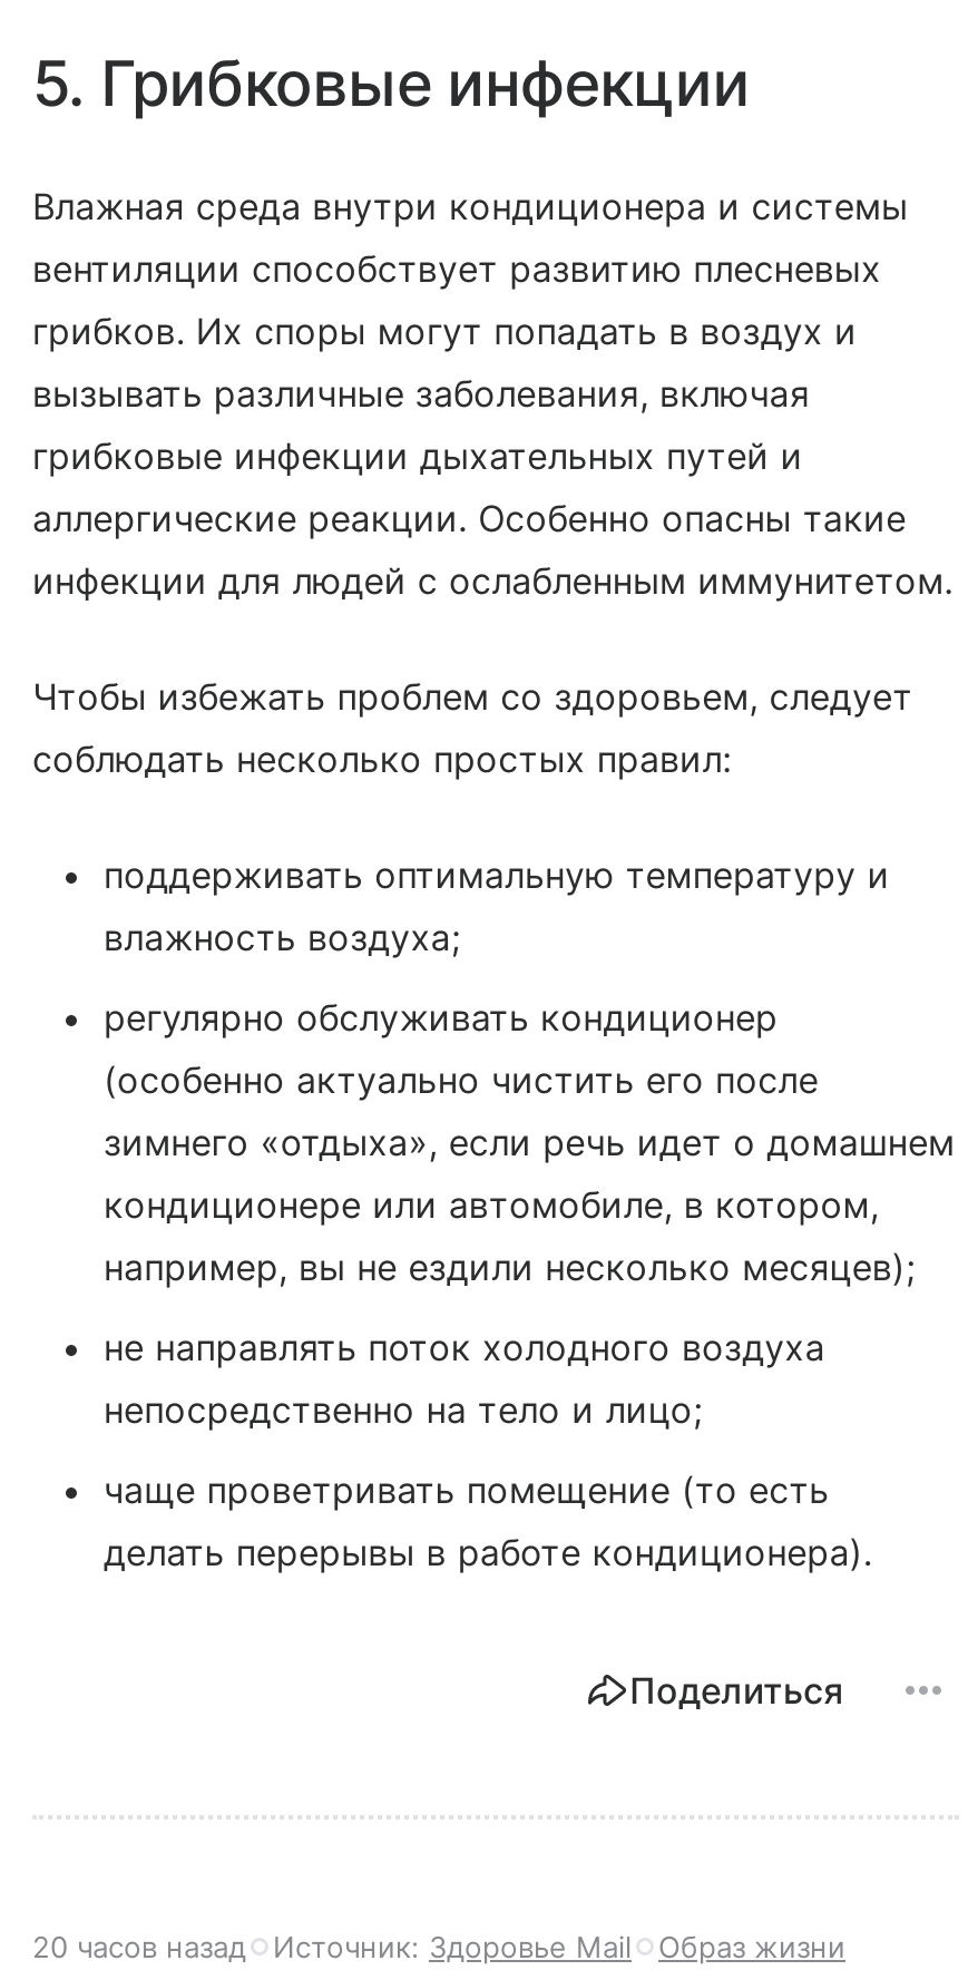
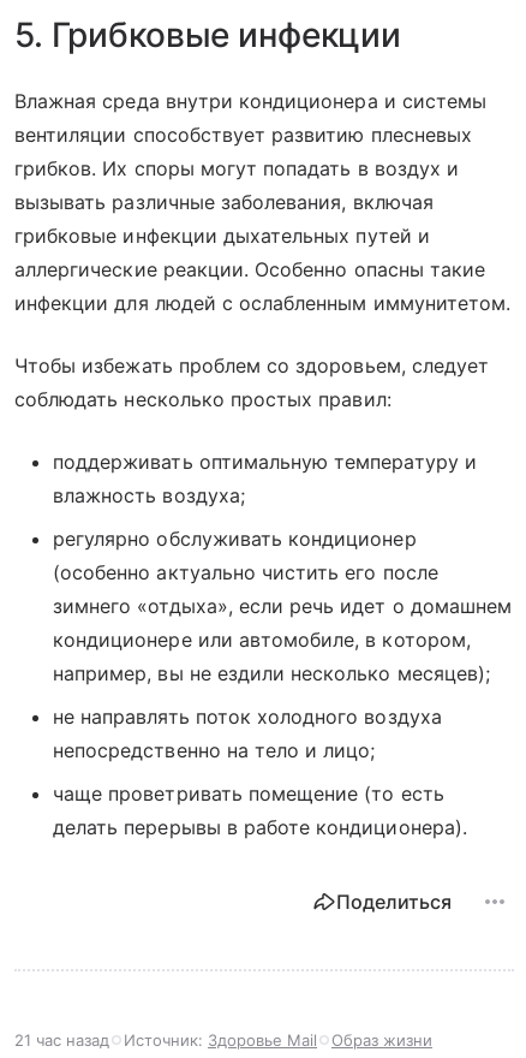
[32,1928,845,1964] 20 часов назад Источник: Здоровье Mail Образ жизни -> [14,1030,432,1049] 21 час назад Источник: Здоровье Mail Образ жизни

